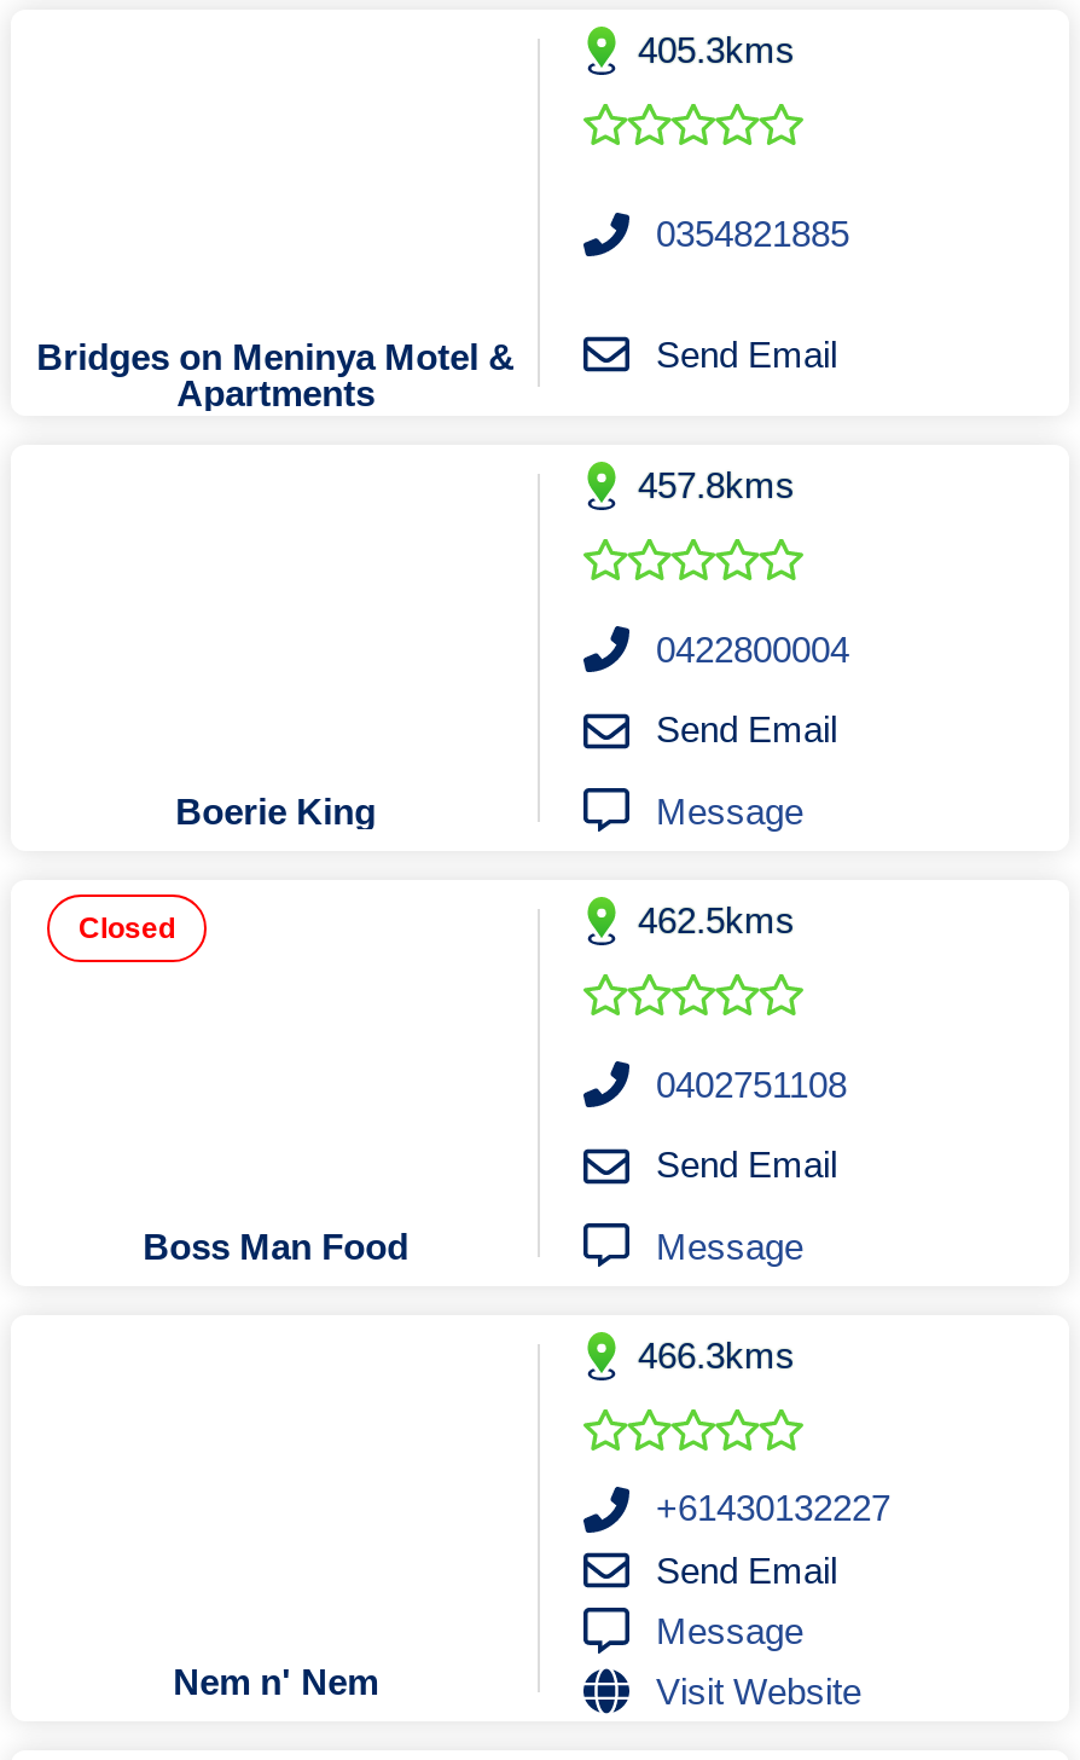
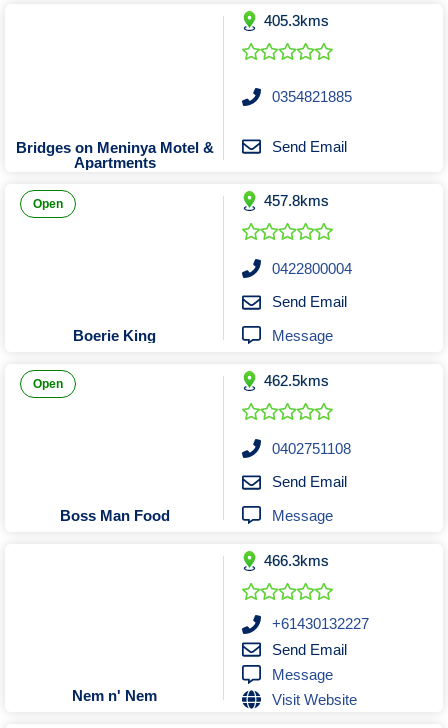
none -> [33,197,63,211] Open
[79,912,175,946] Closed -> [33,377,63,391] Open

